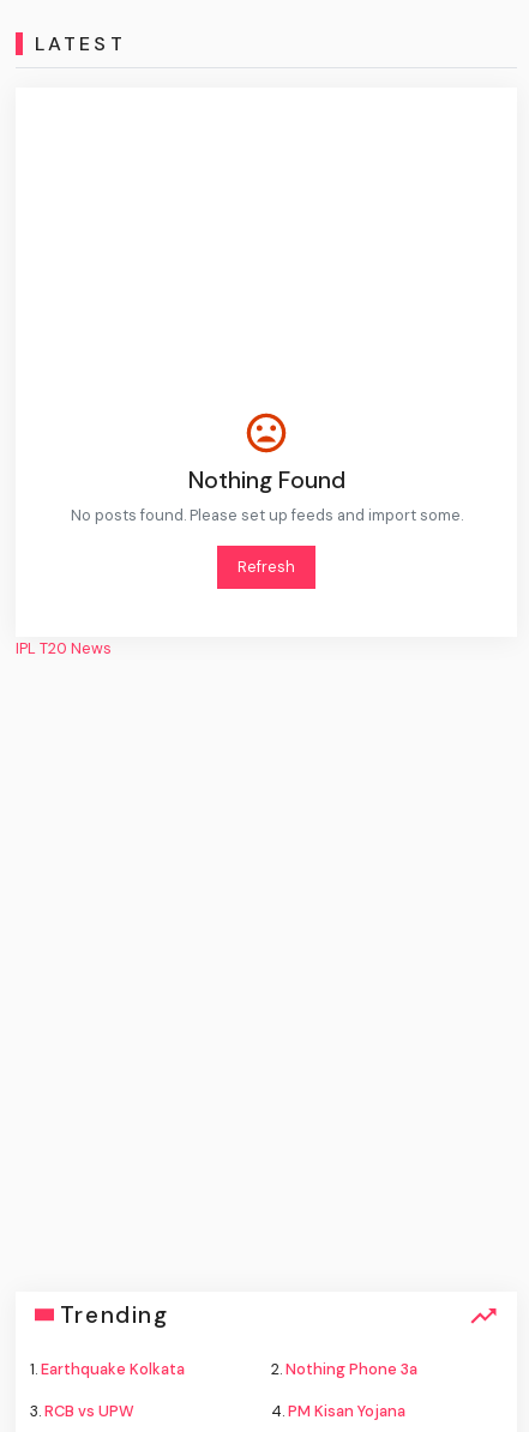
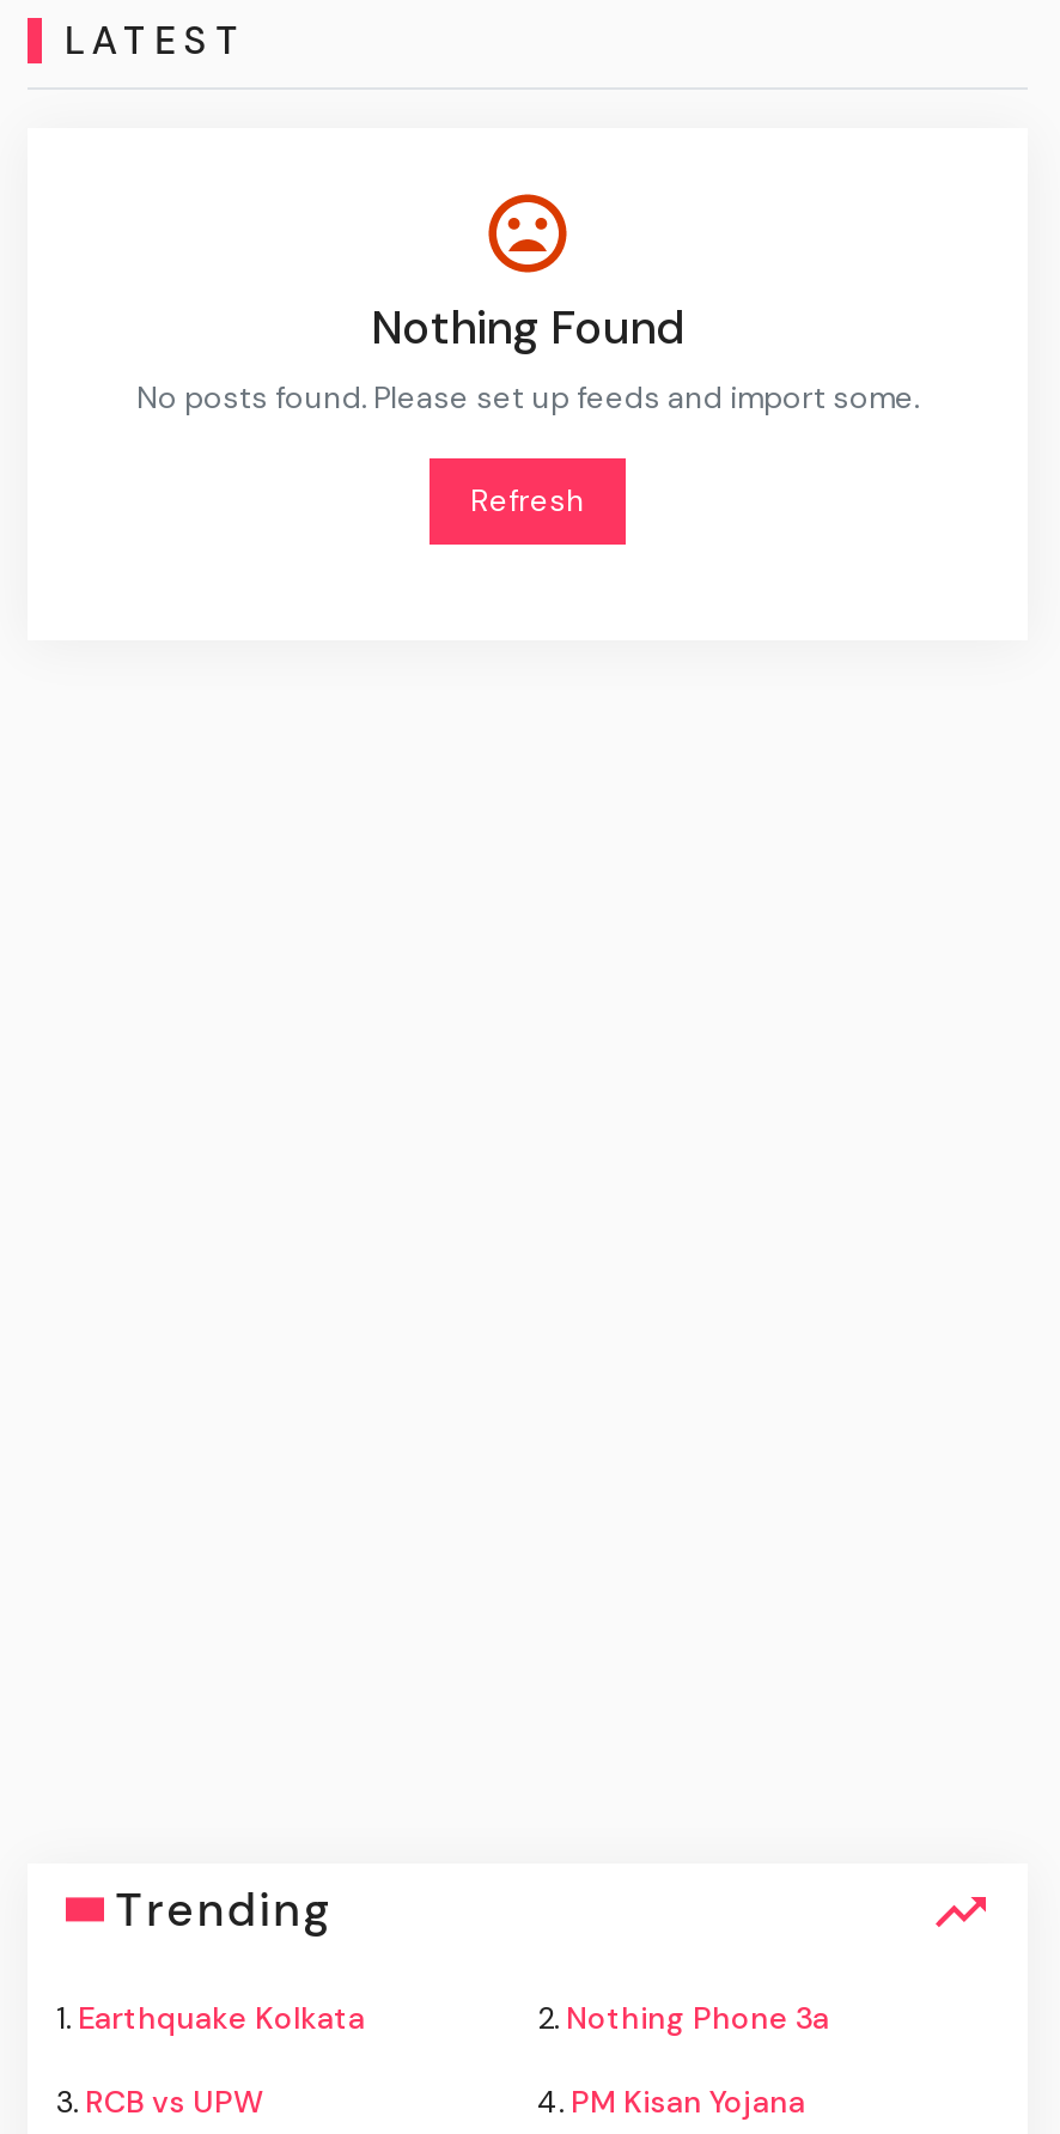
[16,638,112,658] IPL T20 News -> none

